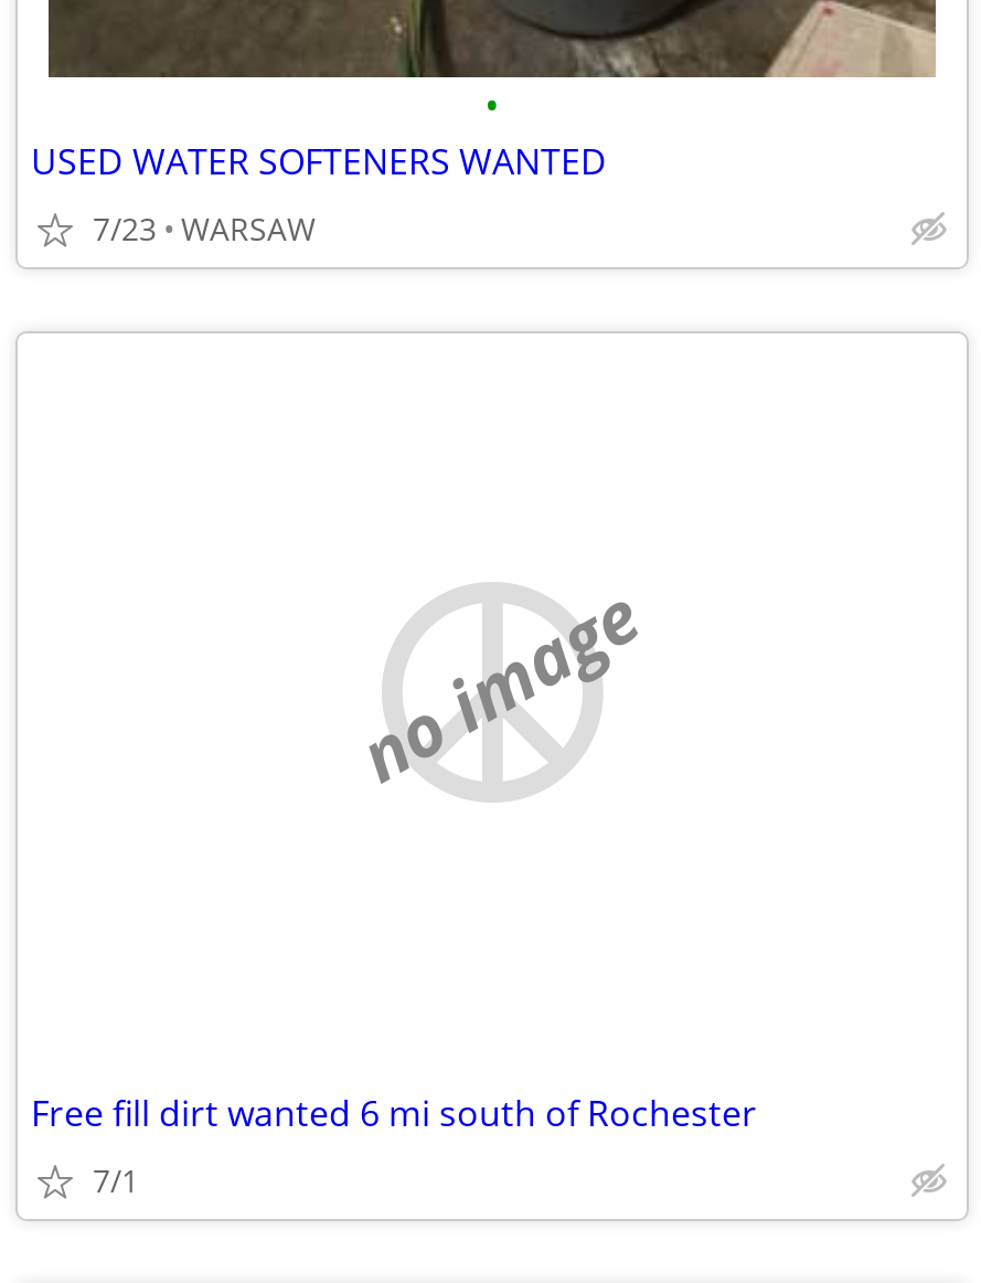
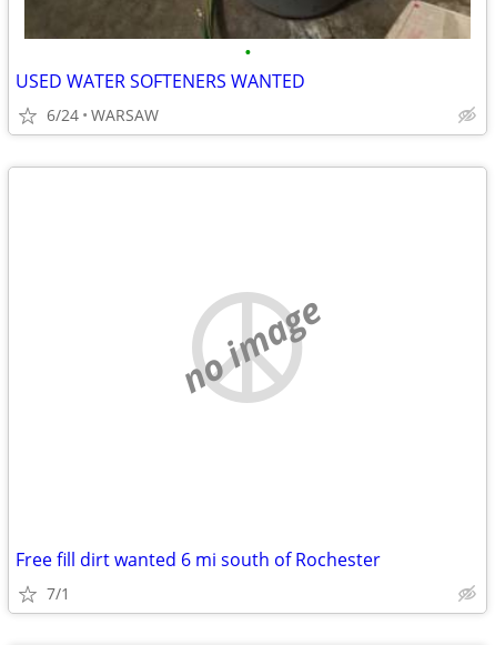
[93,208,316,250] 7/23 WARSAW -> [47,104,159,125] 6/24 WARSAW

